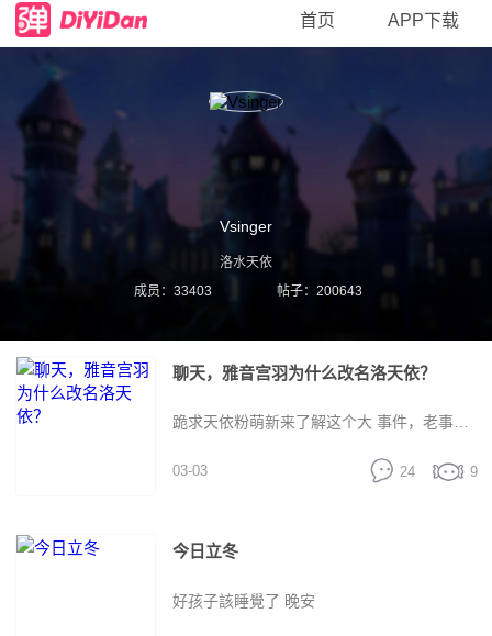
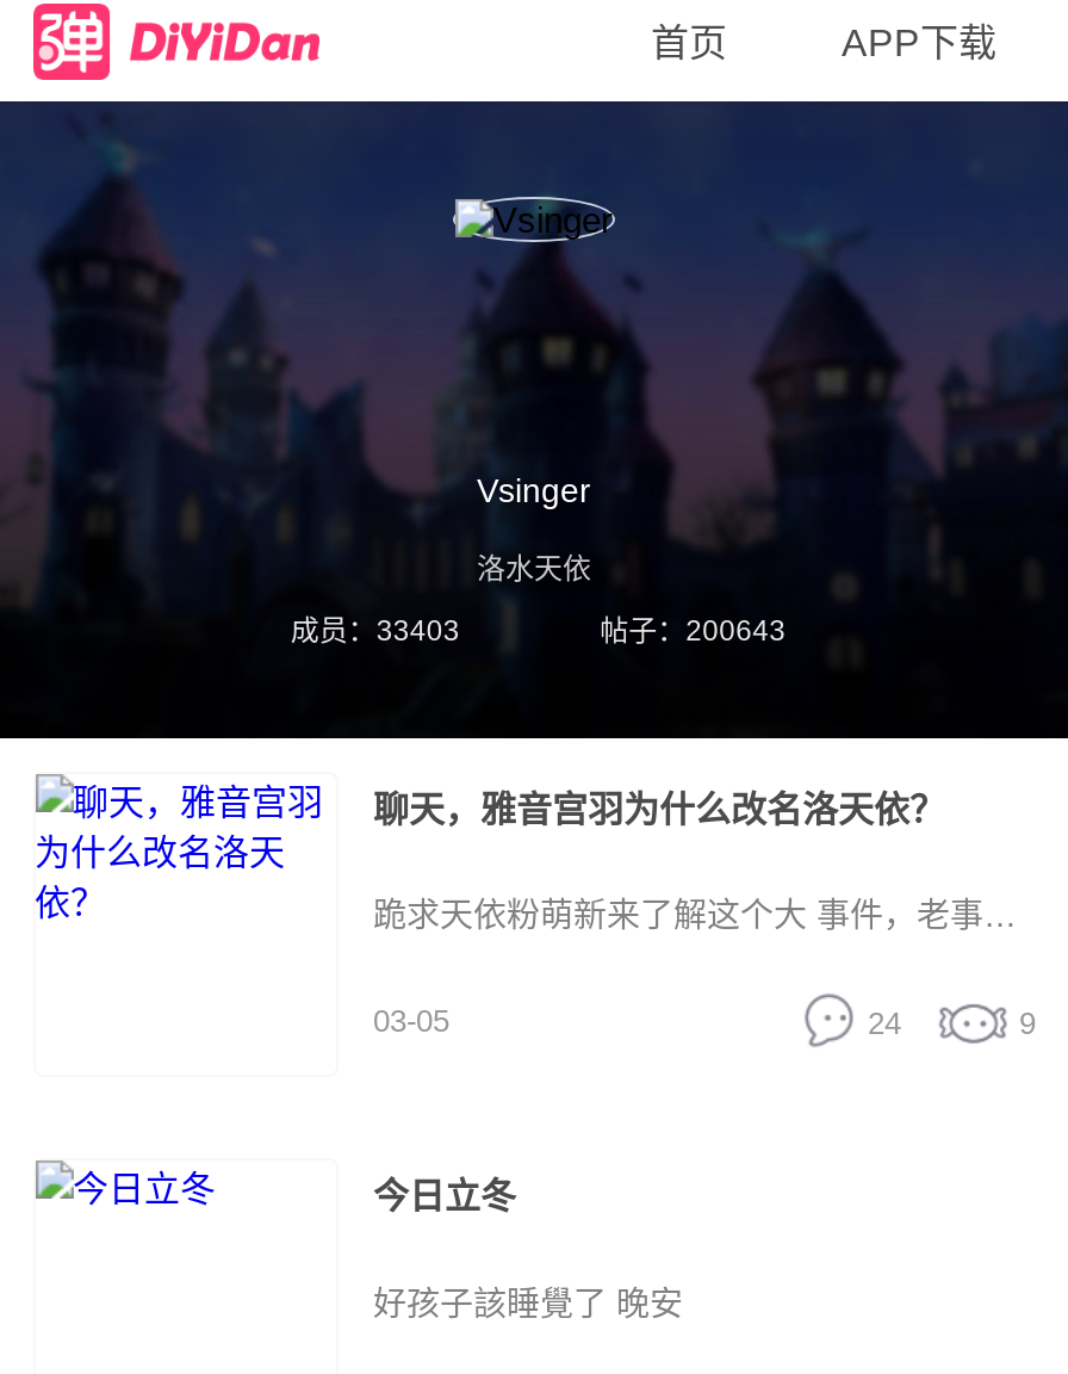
[172,462,207,479] 03-03 -> [373,1003,449,1039] 03-05

